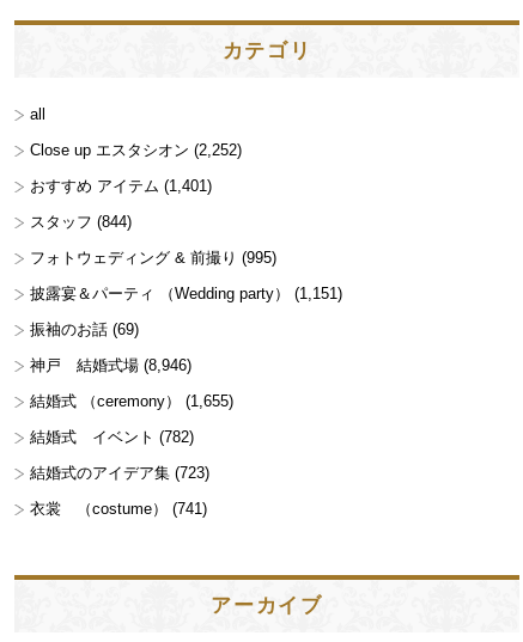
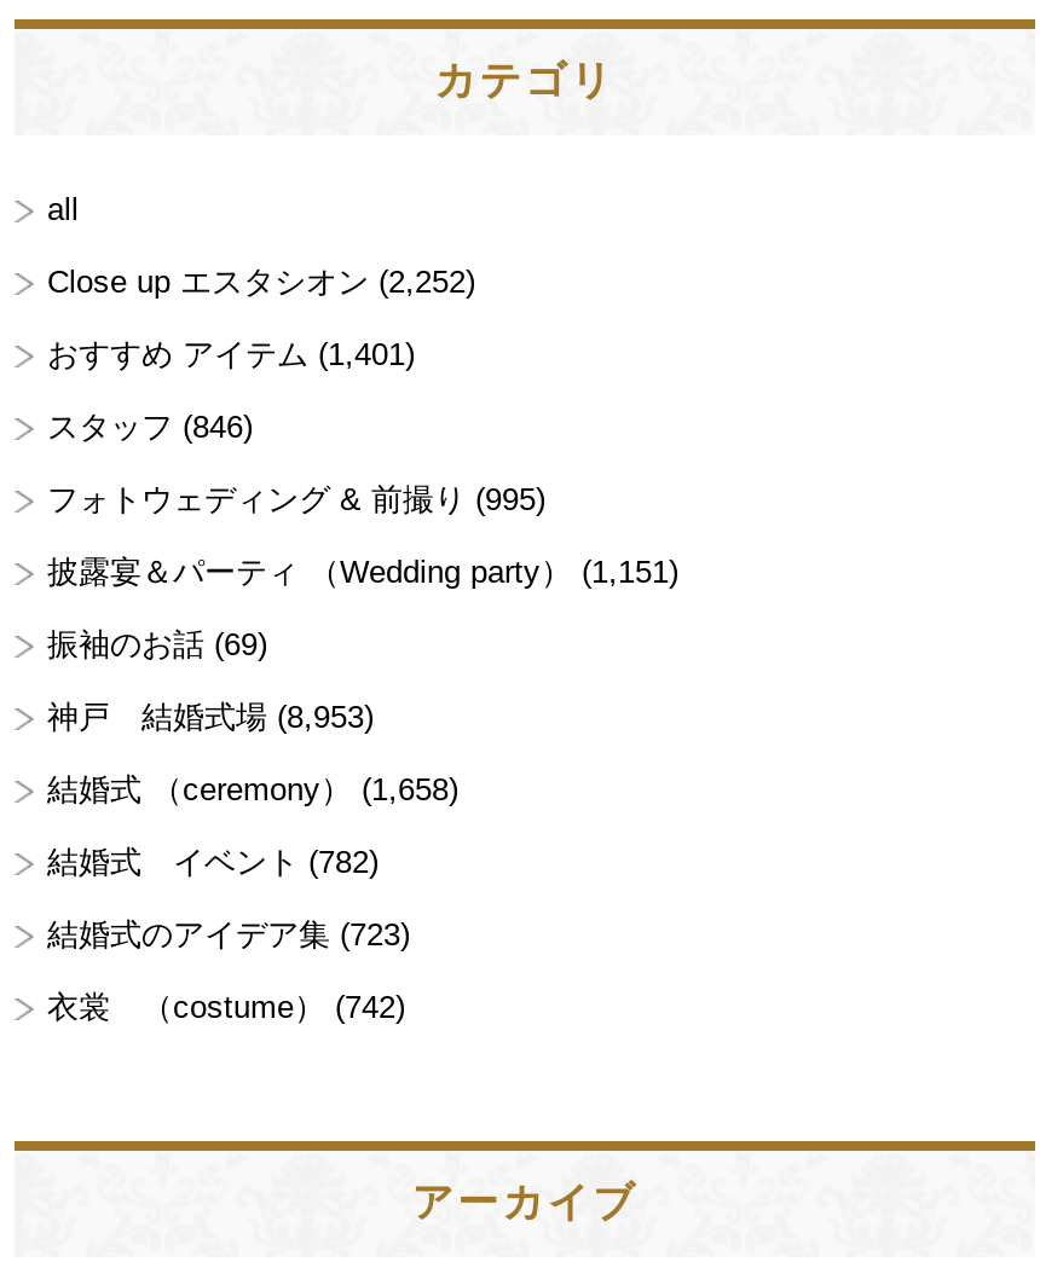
[30,213,132,231] スタッフ(844) -> [47,410,253,446] スタッフ(846)
[30,357,192,375] 神戸 結婚式場(8,946) -> [47,700,373,736] 神戸 結婚式場(8,953)
[30,393,234,411] 結婚式 （ceremony）(1,655) -> [47,772,458,808] 結婚式 （ceremony）(1,658)
[30,500,208,518] 衣裳 （costume）(741) -> [47,990,405,1026] 衣裳 （costume）(742)

